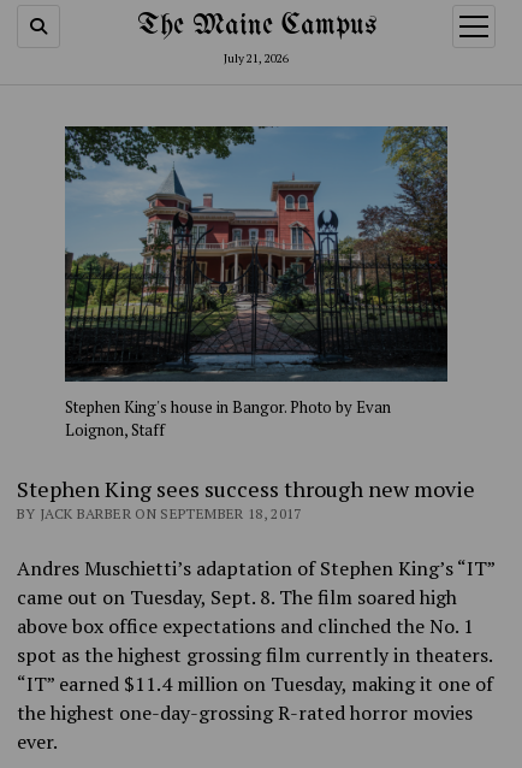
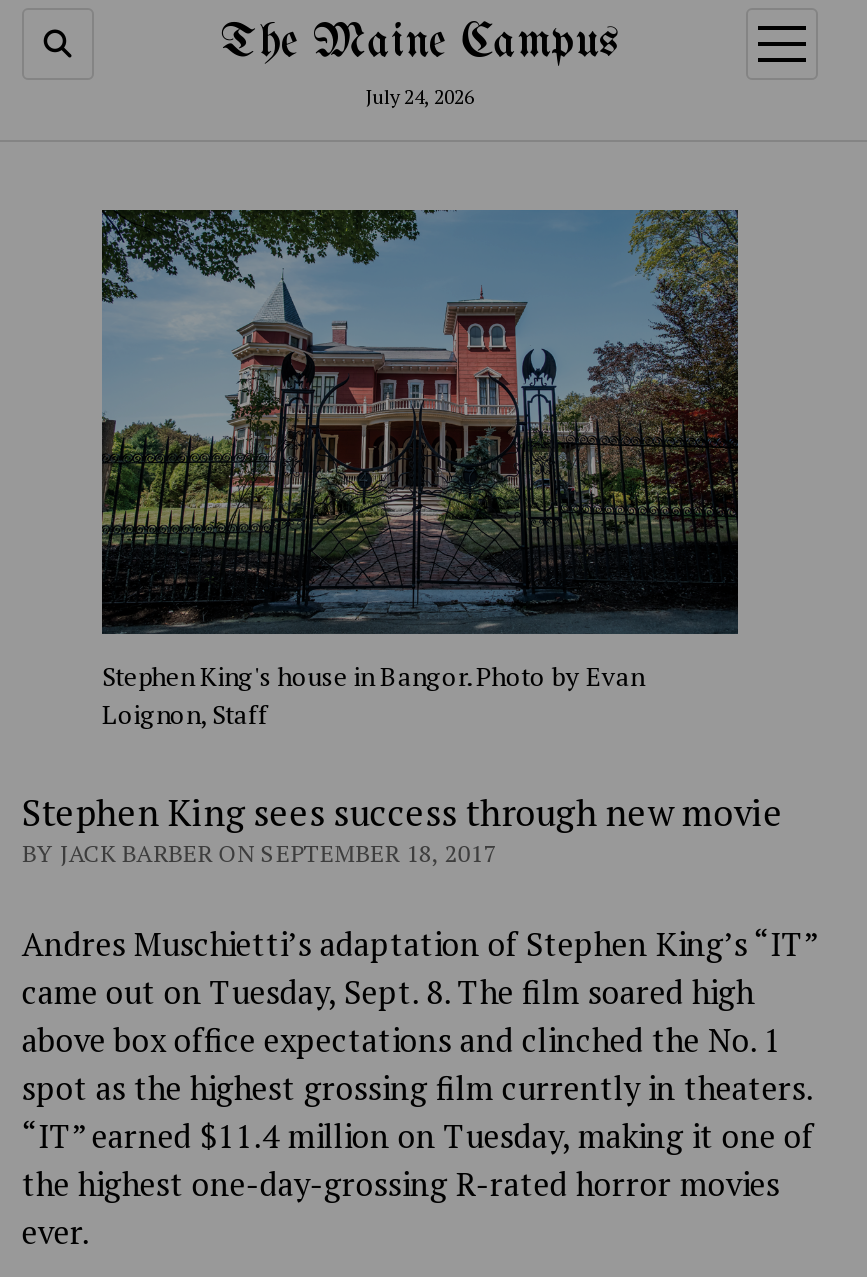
[224,51,289,66] July 21, 2026 -> [366,84,474,110] July 24, 2026

